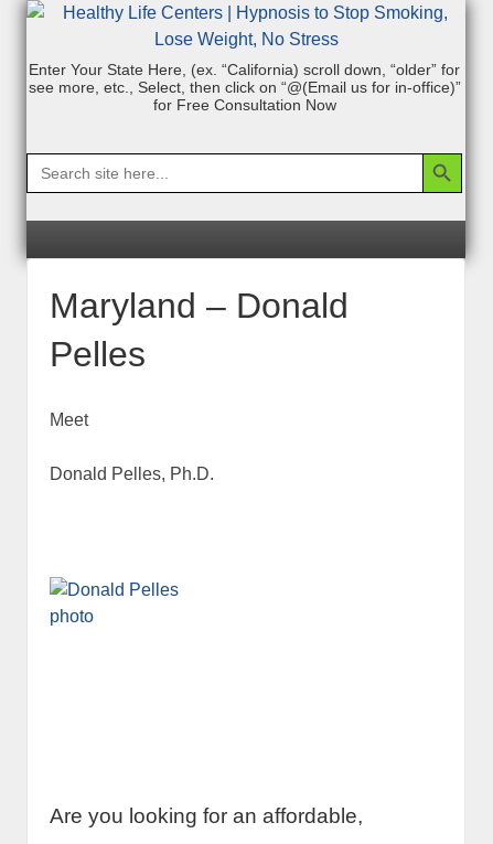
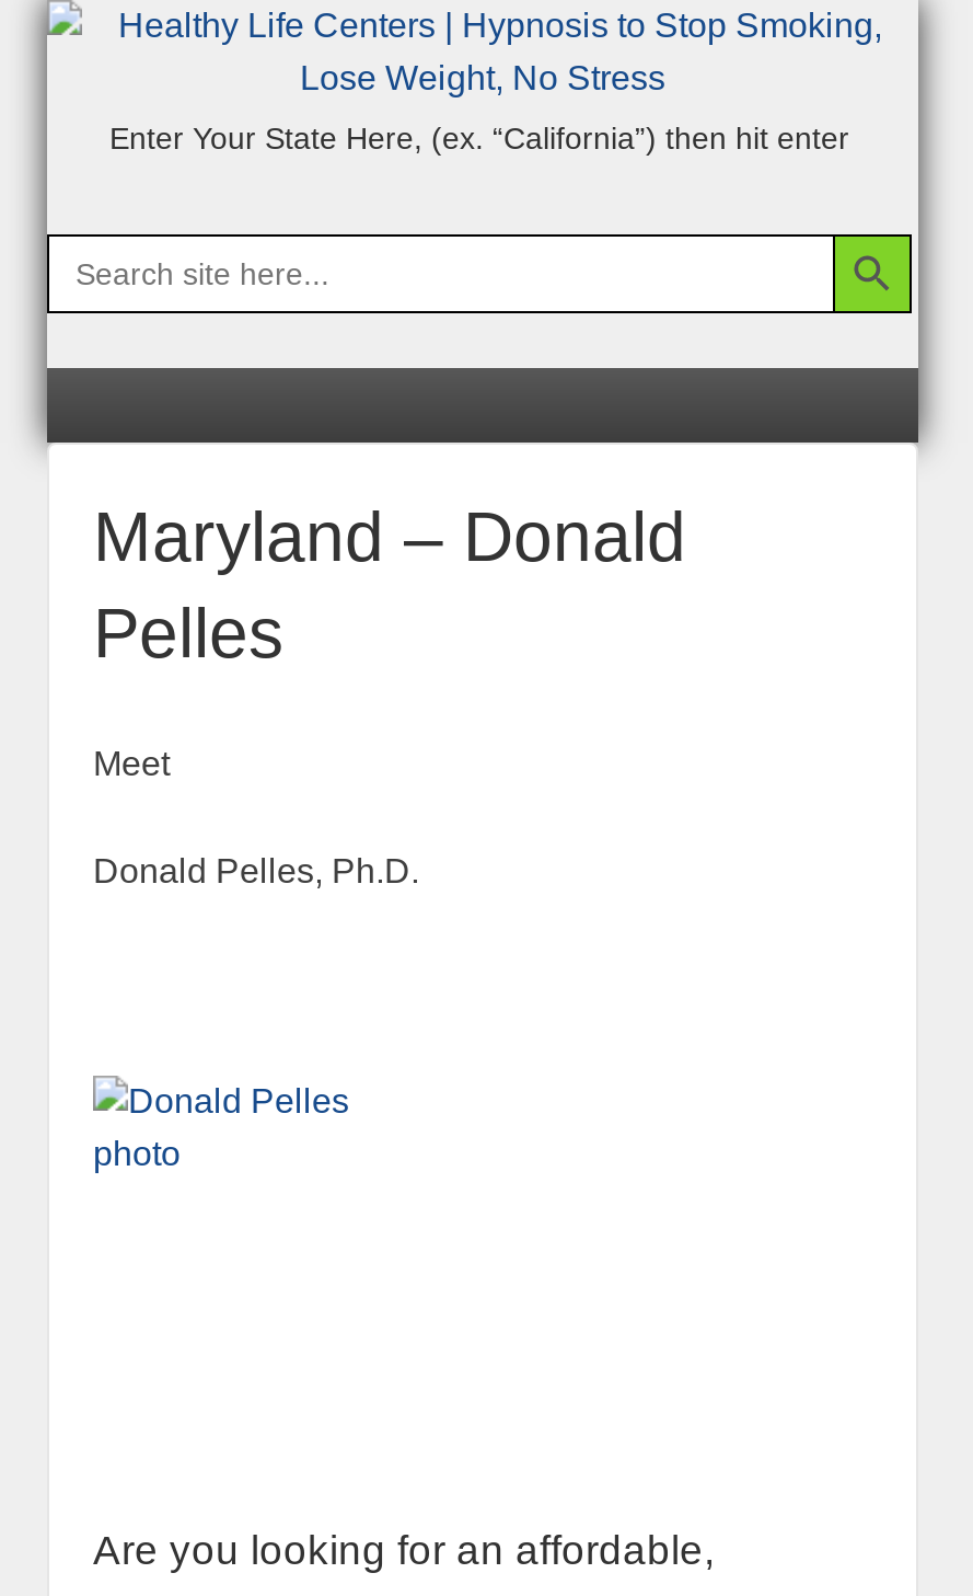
[28,61,460,114] Enter Your State Here, (ex. “California) scroll down, “older” for | see more, etc., Select, then click on “@(Email us for in-office)” | for Free Consultation Now -> [109,120,849,156] Enter Your State Here, (ex. “California”) then hit enter

